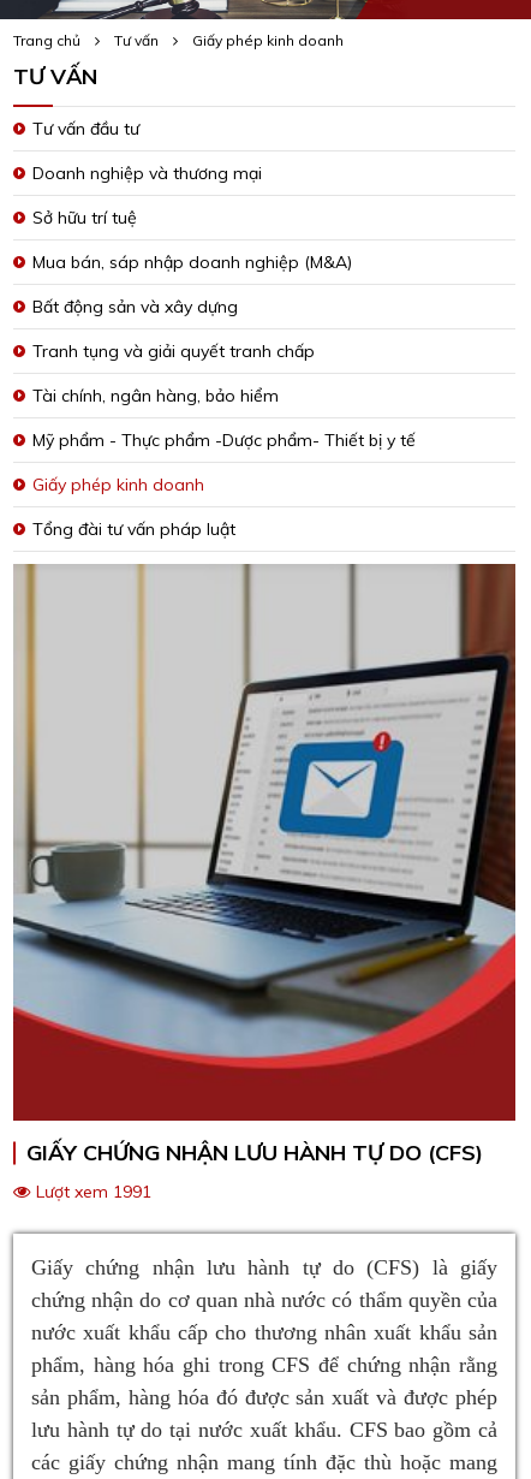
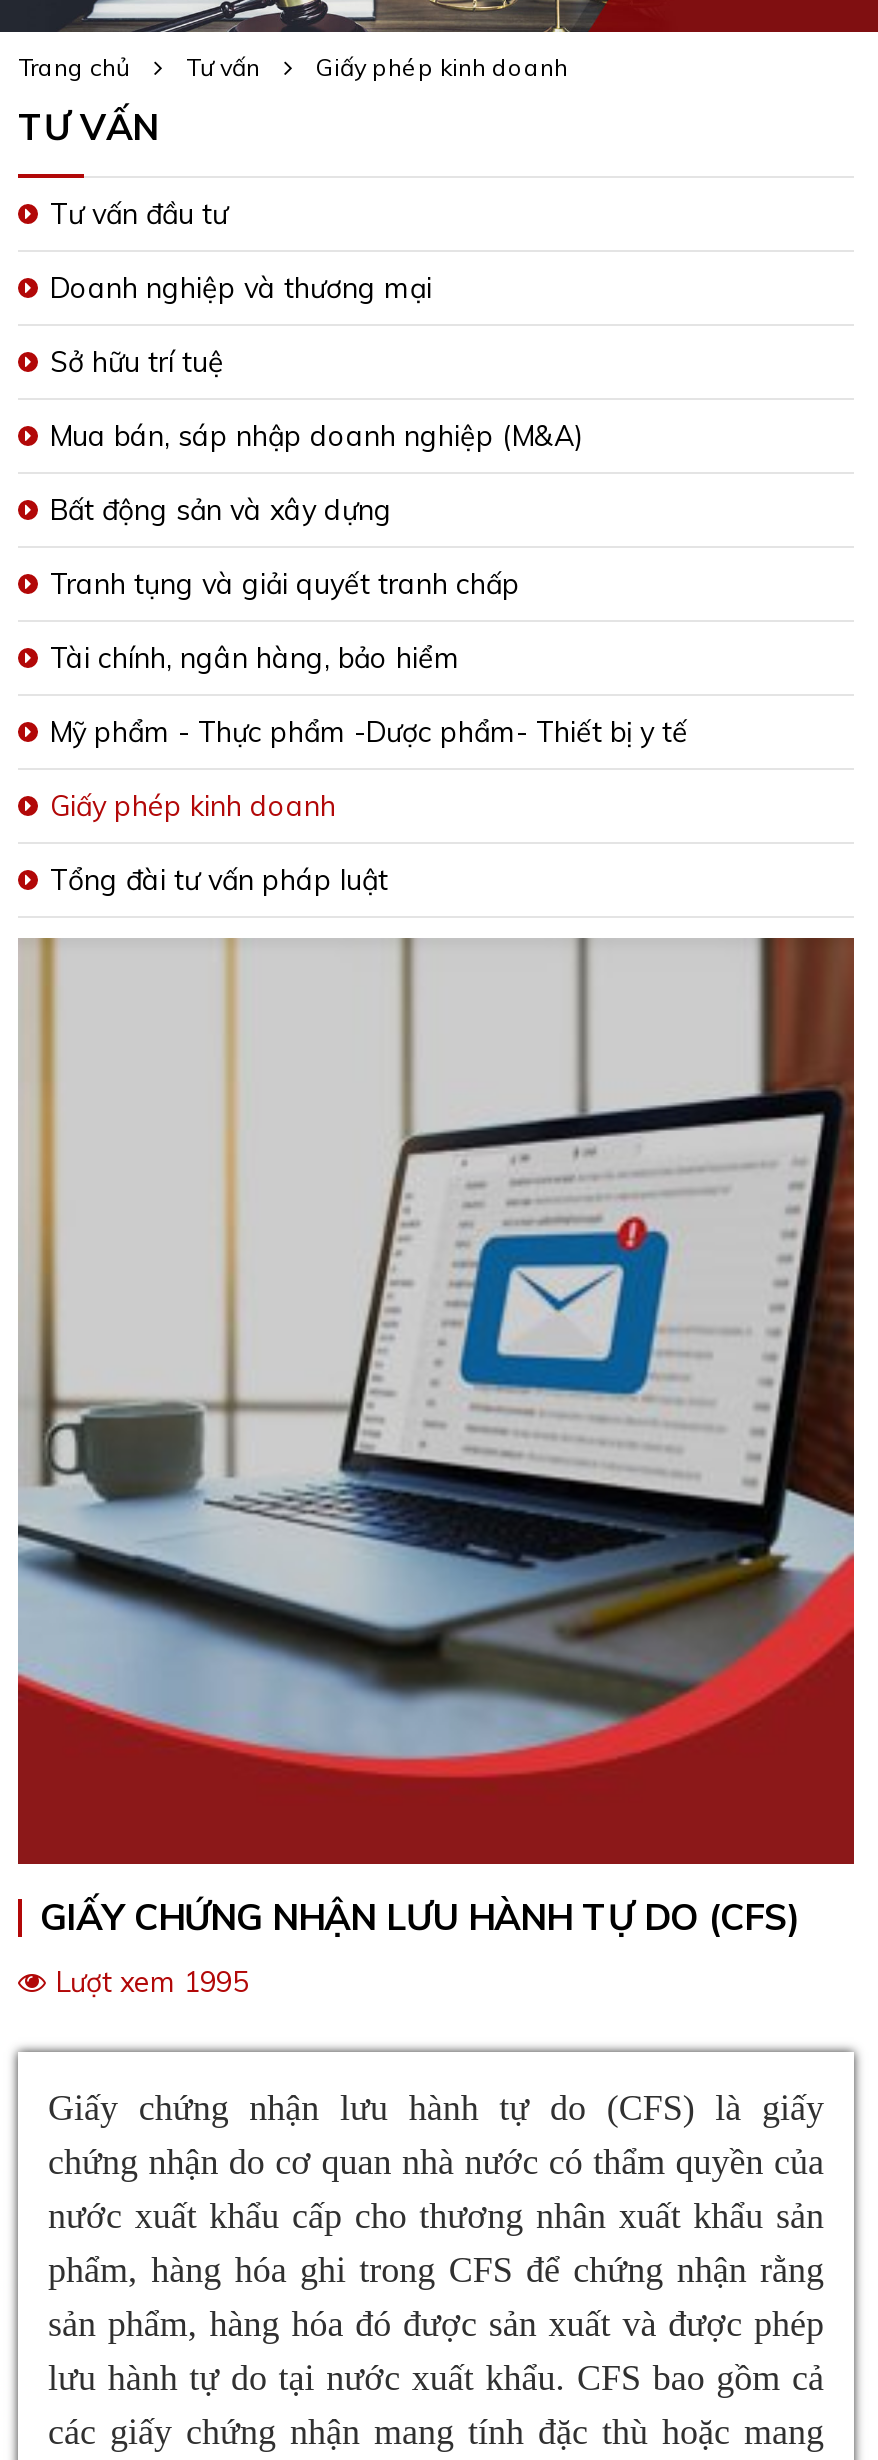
[36,1181,151,1202] Lượt xem 1991 -> [56,1964,248,2000] Lượt xem 1995

